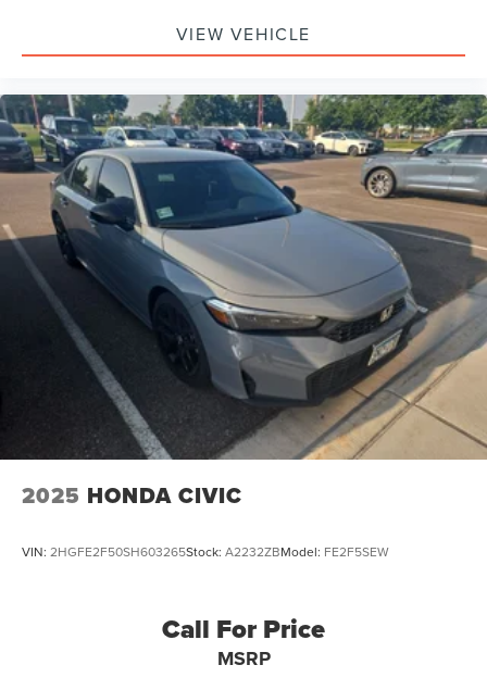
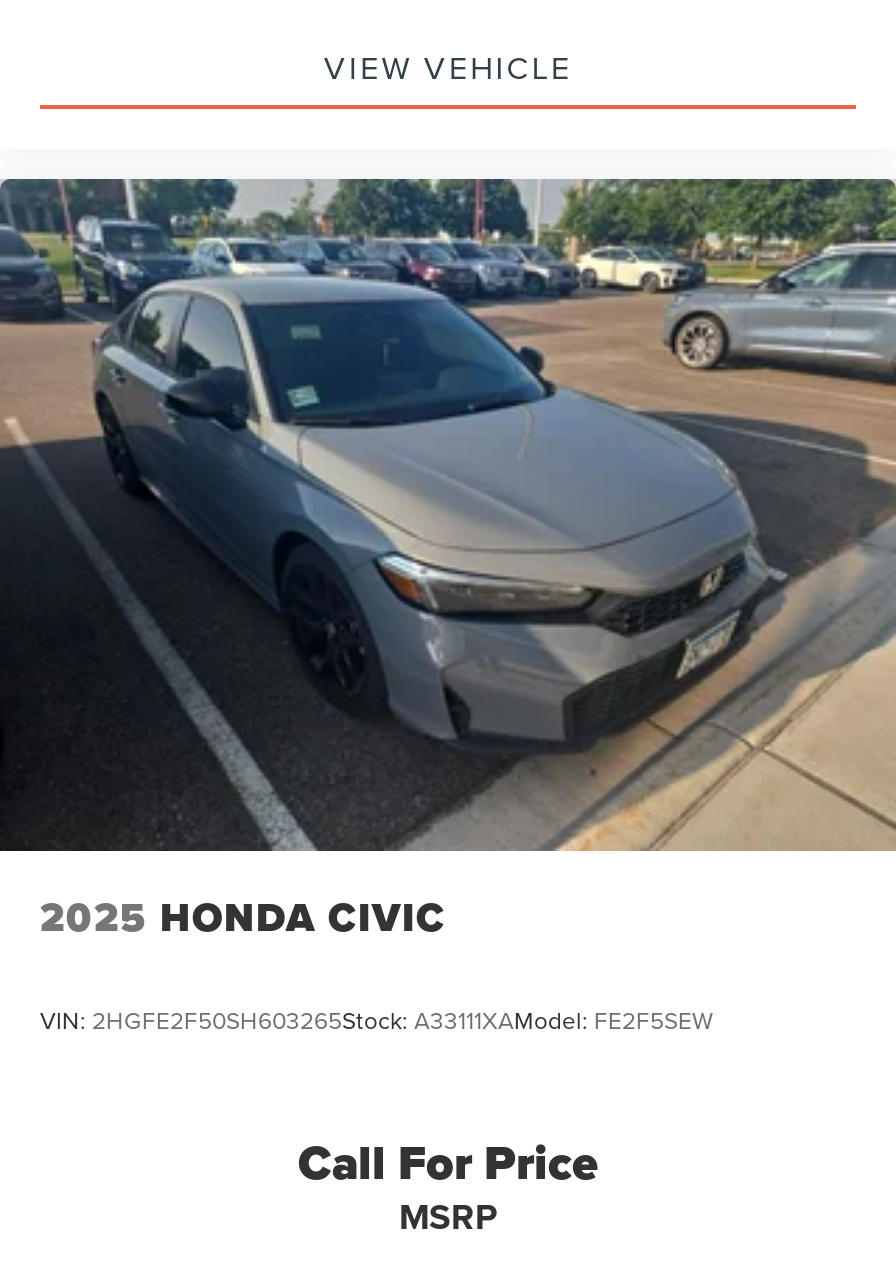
[22,542,389,560] VIN: 2HGFE2F50SH603265Stock: A2232ZBModel: FE2F5SEW -> [40,1003,714,1037] VIN: 2HGFE2F50SH603265Stock: A33111XAModel: FE2F5SEW

